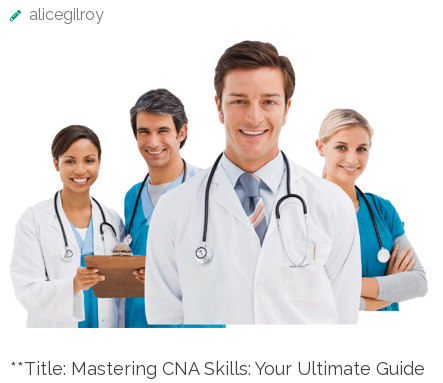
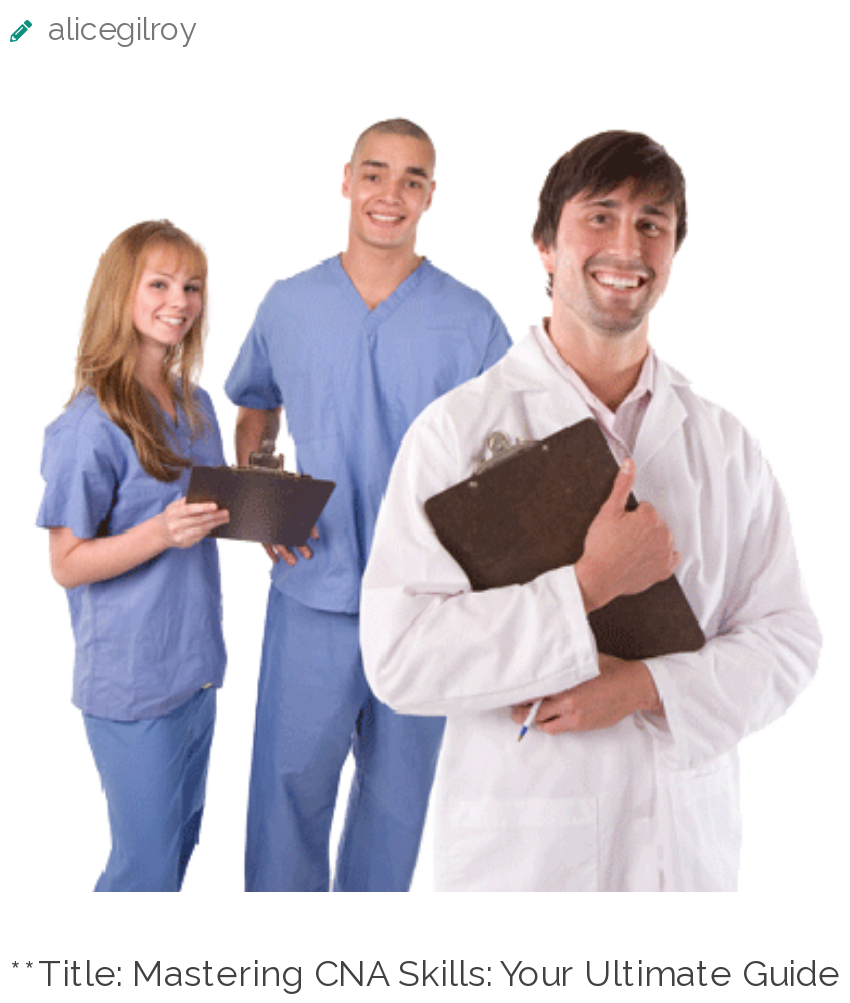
[12,40,428,329] [image] -> [38,116,822,894] [image]

